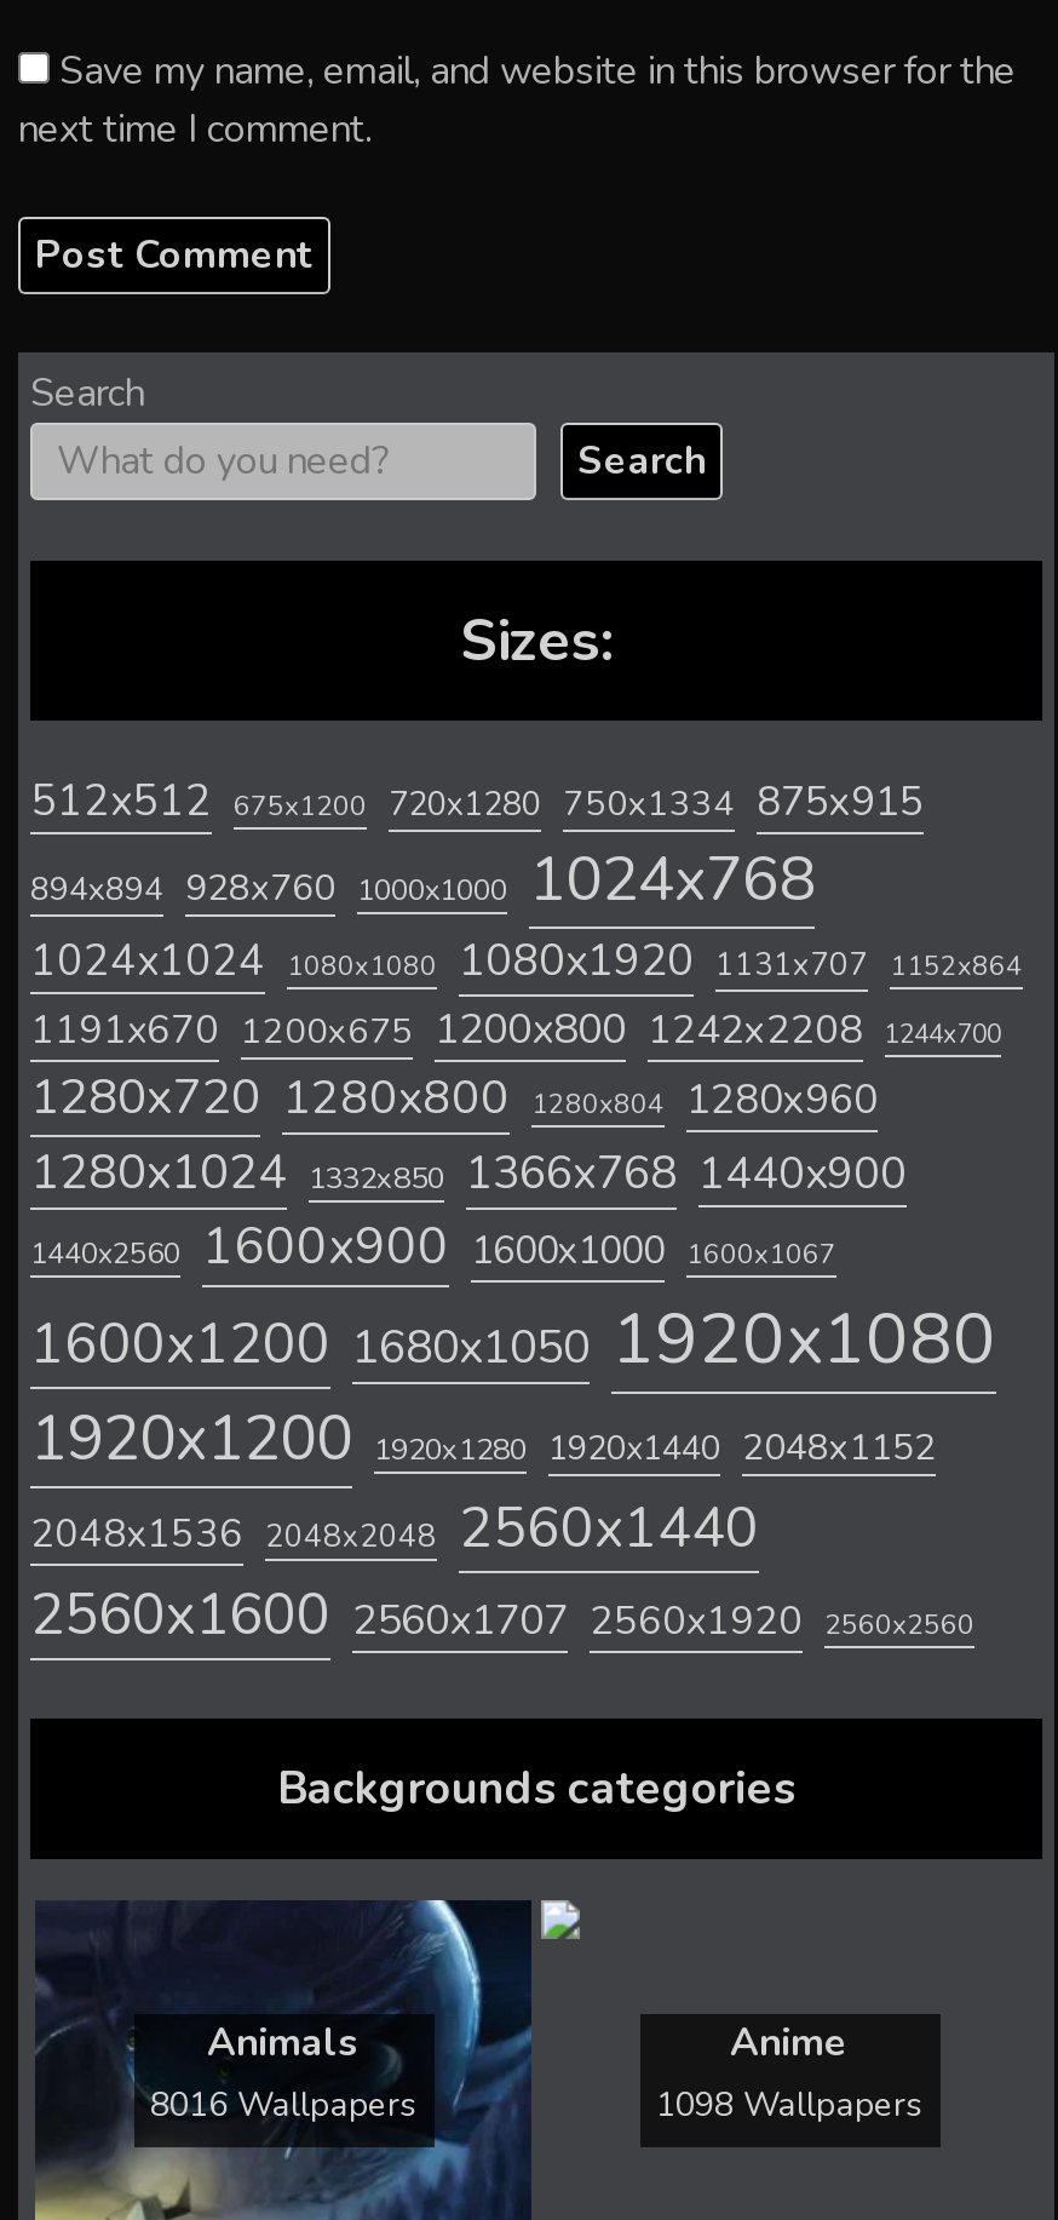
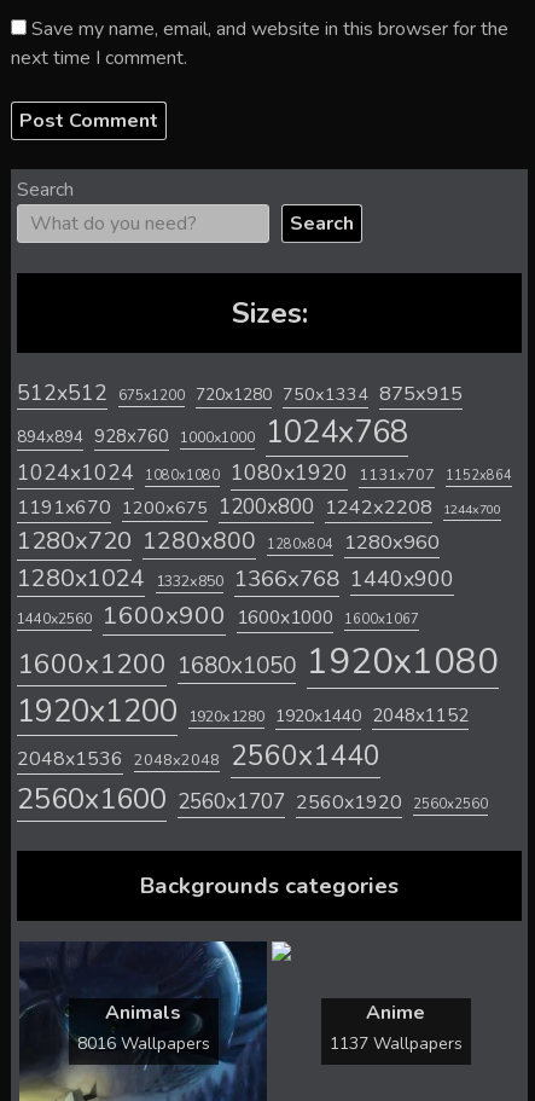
[656,2082,922,2128] 1098 Wallpapers -> [329,1032,462,1055] 1137 Wallpapers

